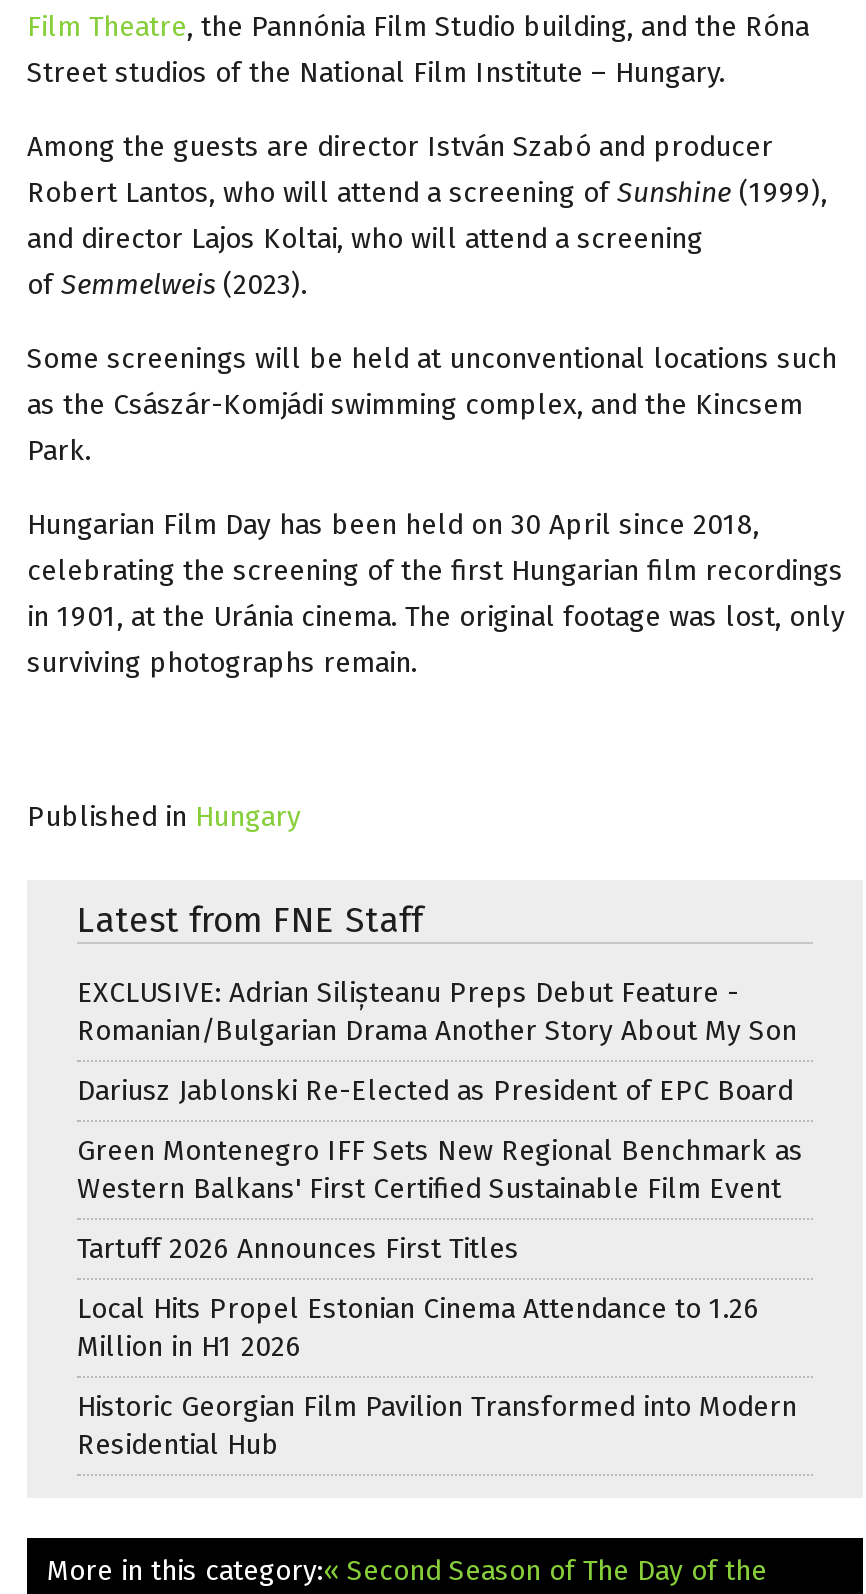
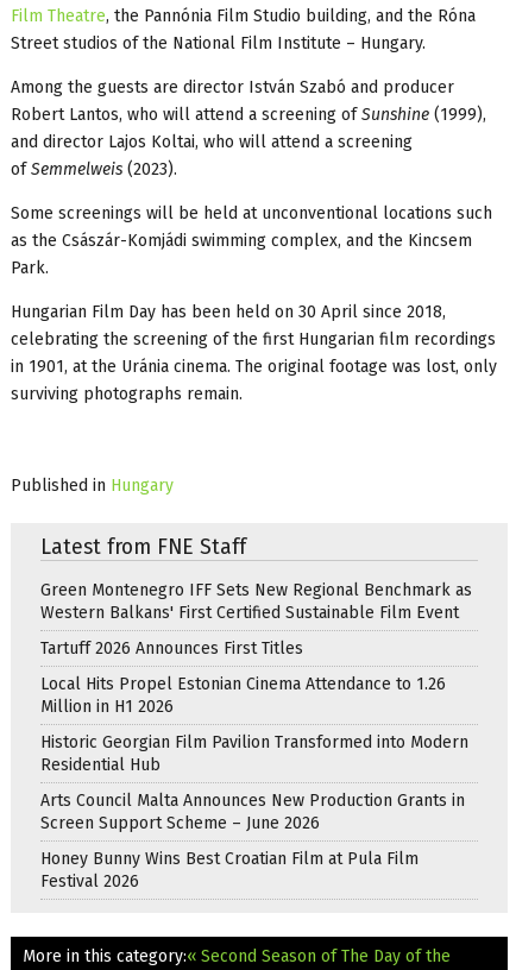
[77,975,797,1107] EXCLUSIVE: Adrian Silișteanu Preps Debut Feature - | Romanian/Bulgarian Drama Another Story About My Son | Dariusz Jablonski Re-Elected as President of EPC Board -> none
moved [77,1133,803,1461] -> [40,580,472,775]: Green Montenegro IFF Sets New Regional Benchmark as | Western Balkans' First Certified Sustainable Film Event | Tartuff 2026 Announces First Titles | Local Hits Propel Estonian Cinema Attendance to 1.26 | Million in H1 2026 | Historic Georgian Film Pavilion Transformed into Modern | Residential Hub
none -> [40,790,465,891] Arts Council Malta Announces New Production Grants in | Screen Support Scheme – June 2026 | Honey Bunny Wins Best Croatian Film at Pula Film | Festival 2026

